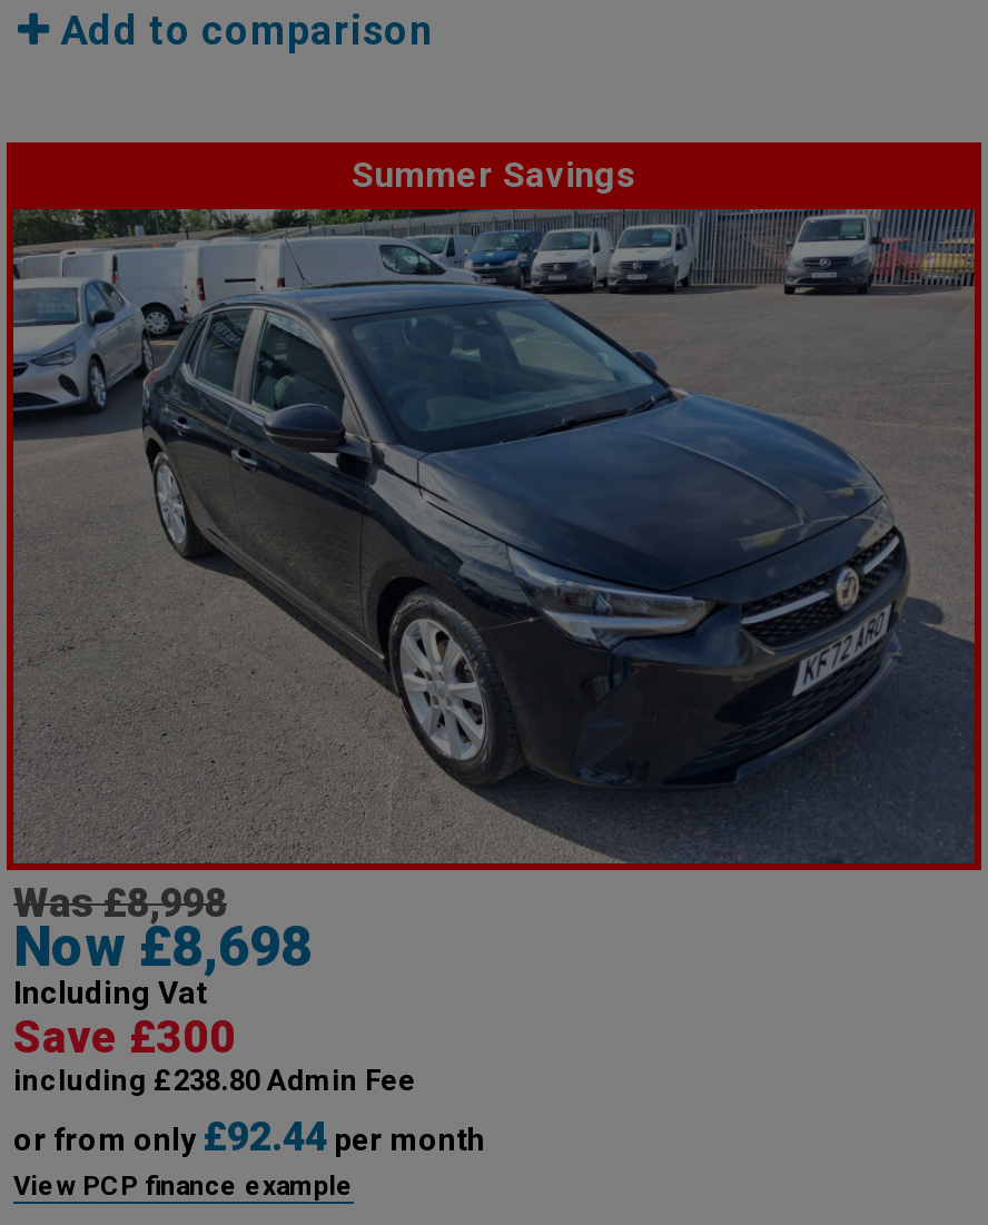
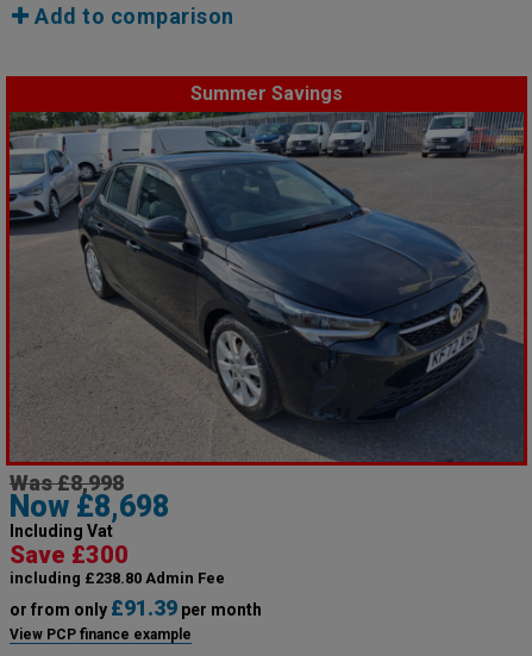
[13,1113,485,1160] or from only £92.44 per month -> [10,595,262,620] or from only £91.39 per month

